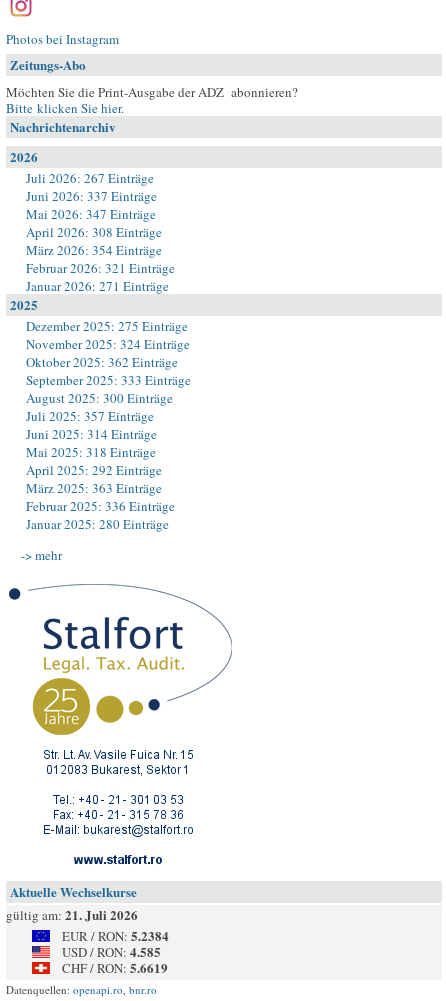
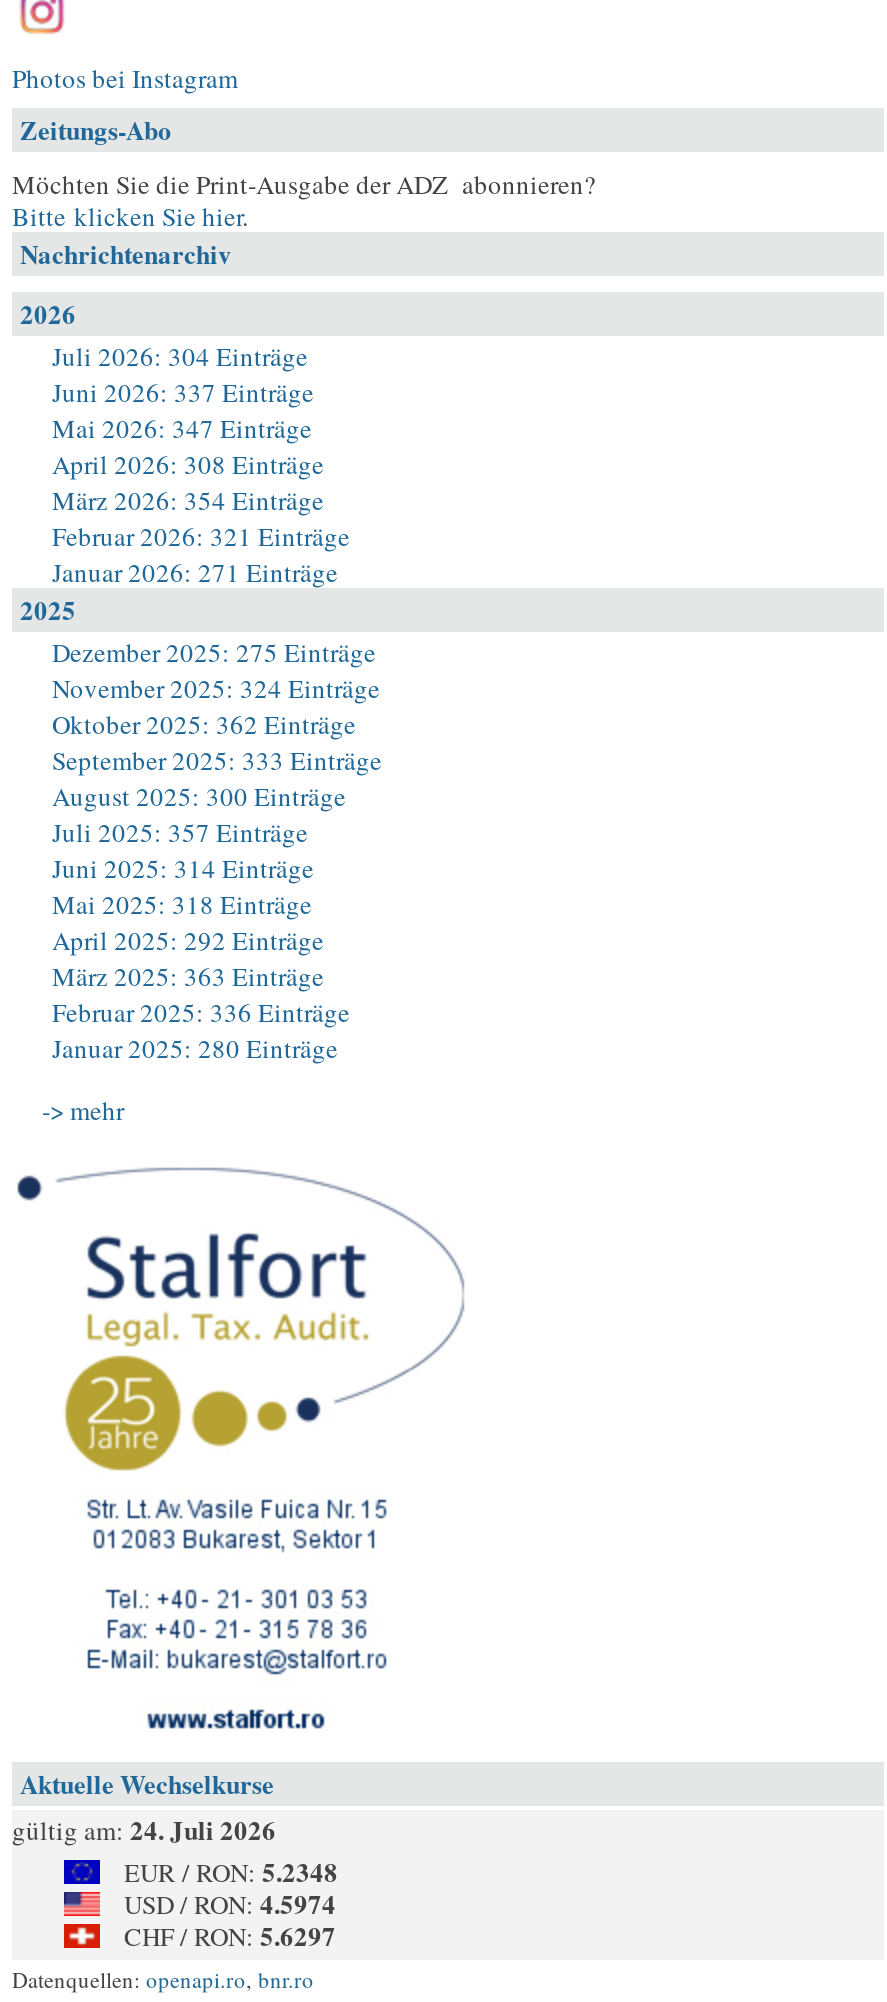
[26,169,154,187] Juli 2026: 267 Einträge -> [52,338,308,374] Juli 2026: 304 Einträge
[6,905,138,924] gültig am: 21. Juli 2026 -> [12,1810,276,1848] gültig am: 24. Juli 2026
[62,926,169,945] EUR / RON: 5.2384 -> [124,1852,338,1890] EUR / RON: 5.2348
[62,942,161,961] USD / RON: 4.585 -> [124,1884,336,1922] USD / RON: 4.5974
[62,958,168,977] CHF / RON: 5.6619 -> [124,1916,336,1954] CHF / RON: 5.6297

